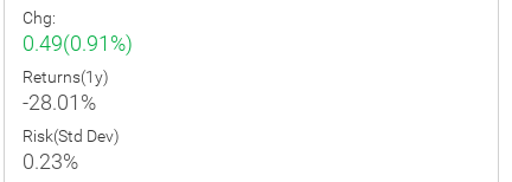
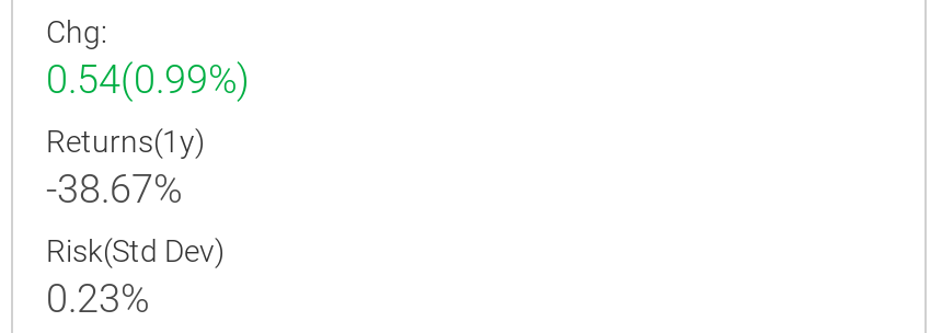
[23,31,133,56] 0.49(0.91%) -> [46,56,250,102] 0.54(0.99%)
[23,90,96,115] -28.01% -> [46,165,182,211] -38.67%

